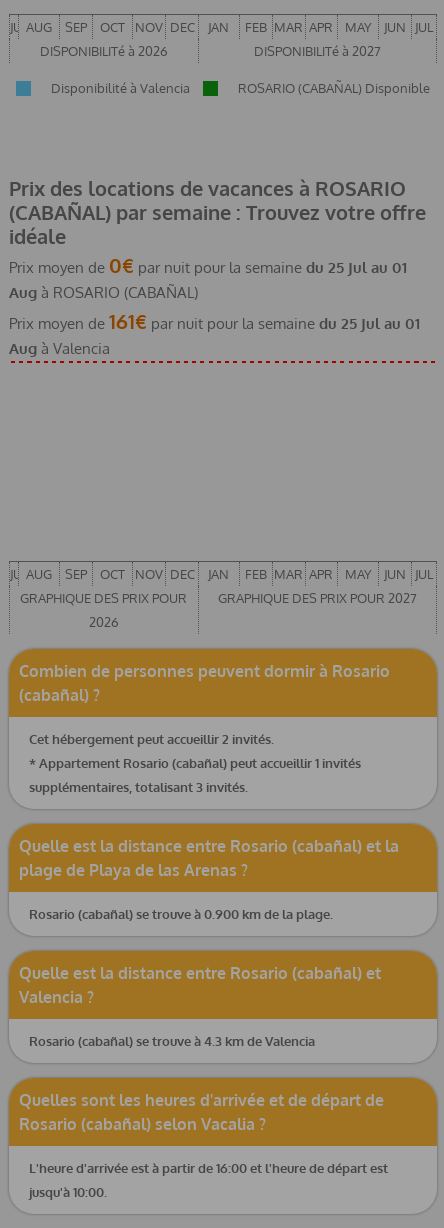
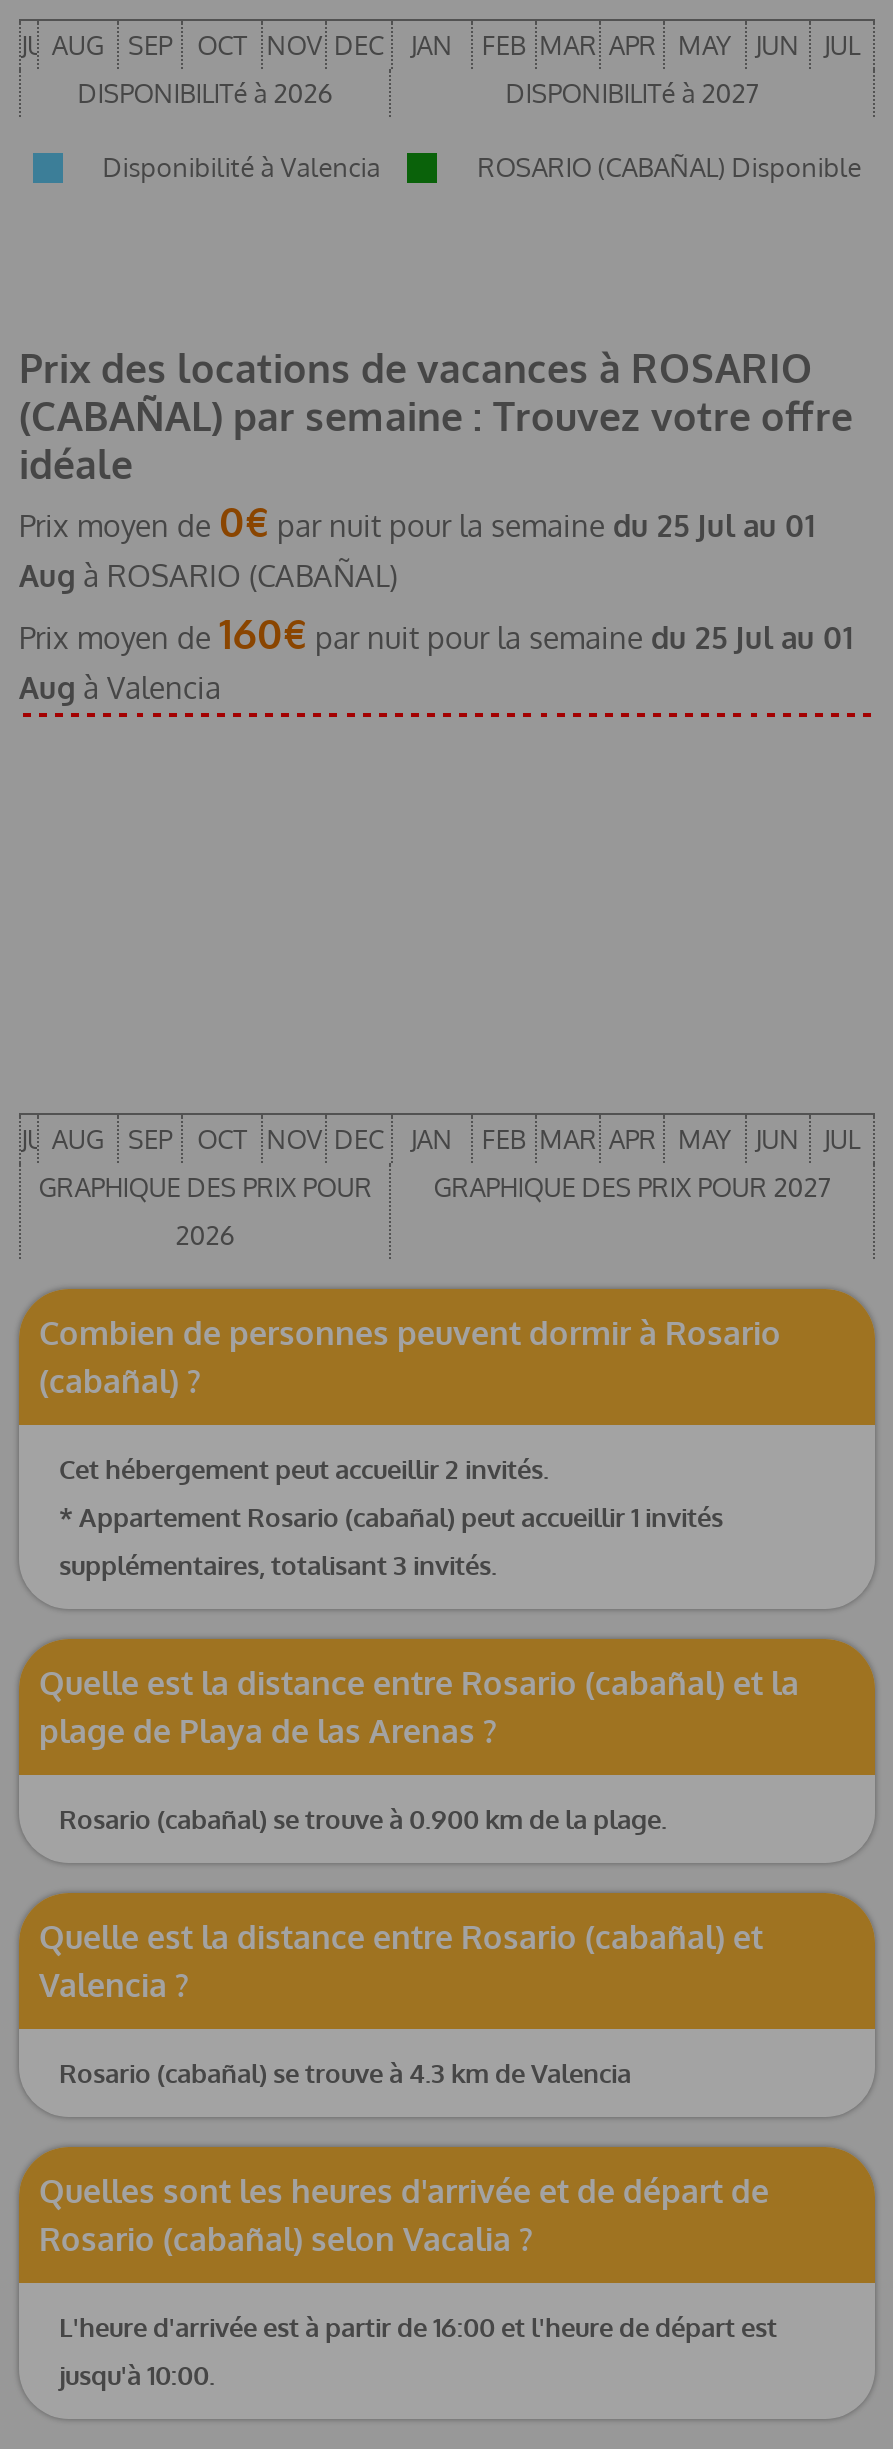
[9,308,420,334] Prix moyen de 161€par nuit pour la semaine du 25 Jul au 01 -> [19,608,853,660] Prix moyen de 160€par nuit pour la semaine du 25 Jul au 01

